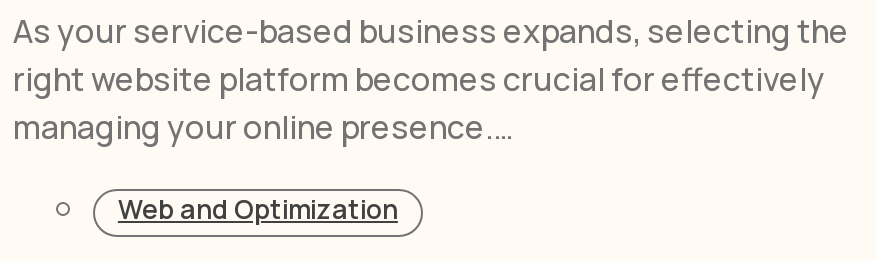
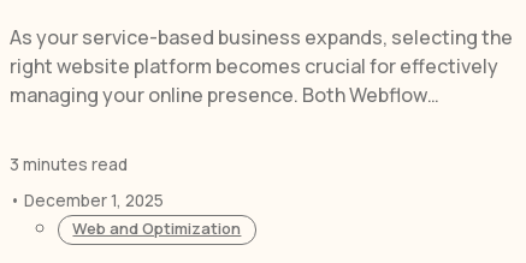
[13,105,513,149] managing your online presence.… -> [10,82,439,211] managing your online presence. Both Webflow… | 3 minutes read | • December 1, 2025

